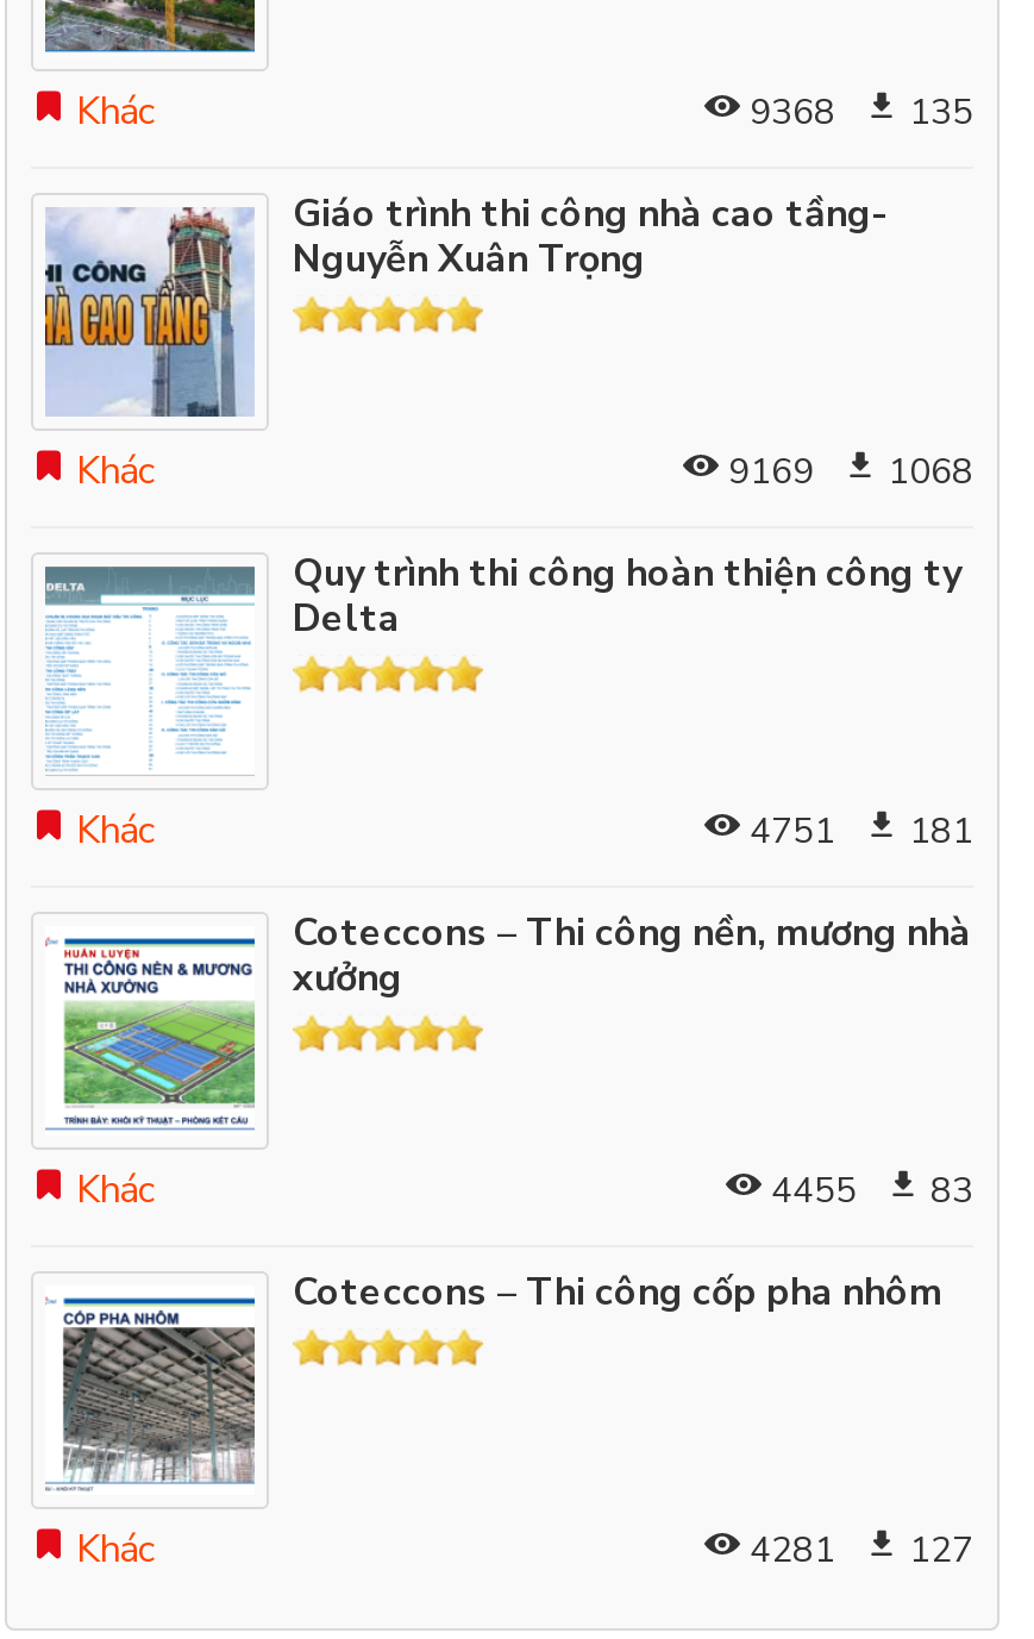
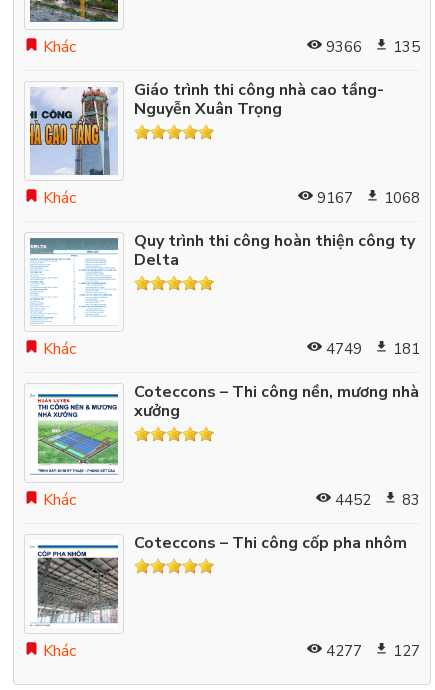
[740,89,973,137] 9368 135 -> [322,37,420,57] 9366 135
[719,448,973,496] 9169 1068 -> [313,188,420,208] 9167 1068
[740,808,973,856] 4751 181 -> [322,339,420,359] 4749 181
[762,1167,973,1215] 4455 83 -> [331,490,420,510] 4452 83
[740,1527,973,1574] 4281 127 -> [322,641,420,661] 4277 127

